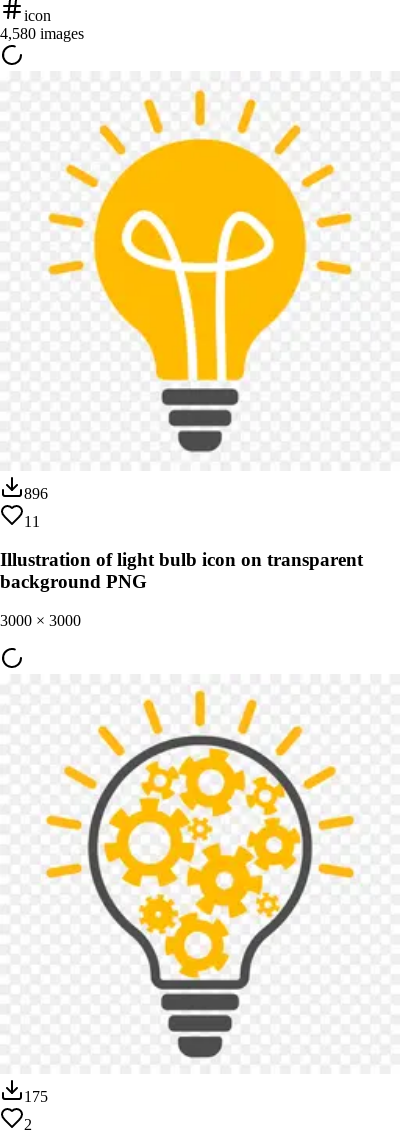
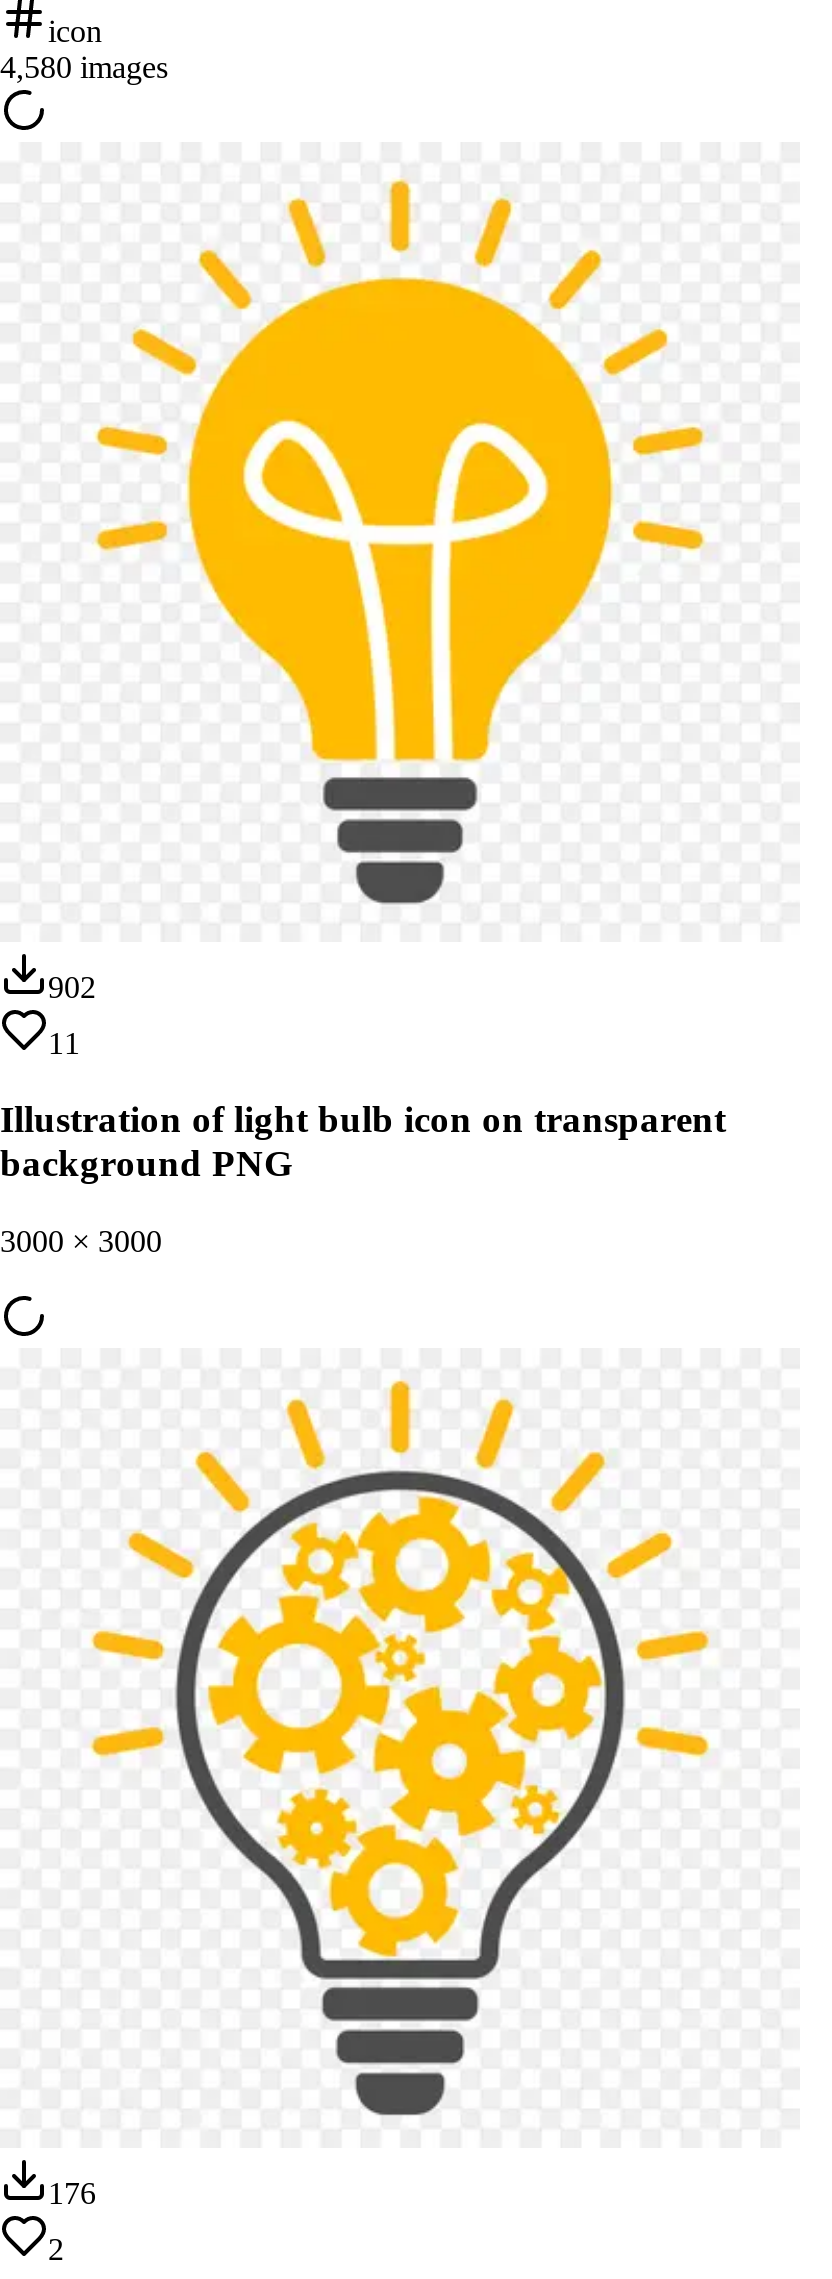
[24,485,48,502] 896 -> [48,969,96,1003] 902
[24,1088,48,1105] 175 -> [48,2176,96,2210] 176

